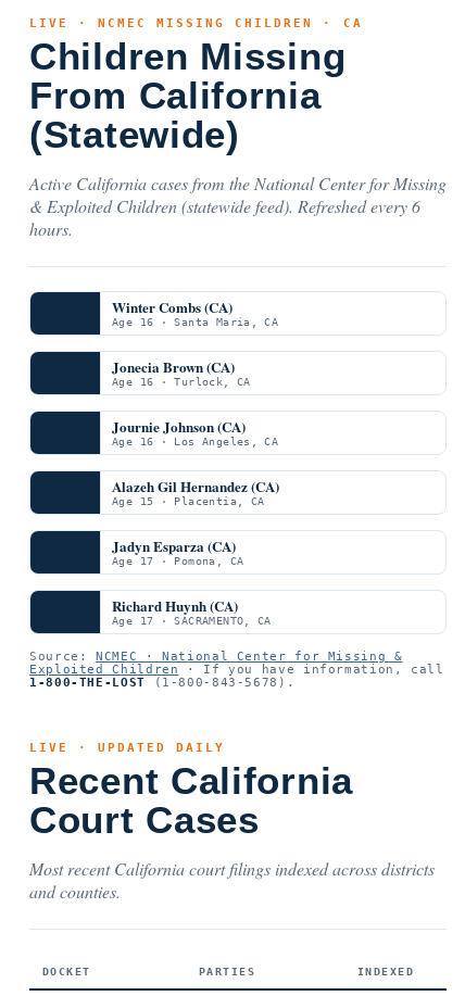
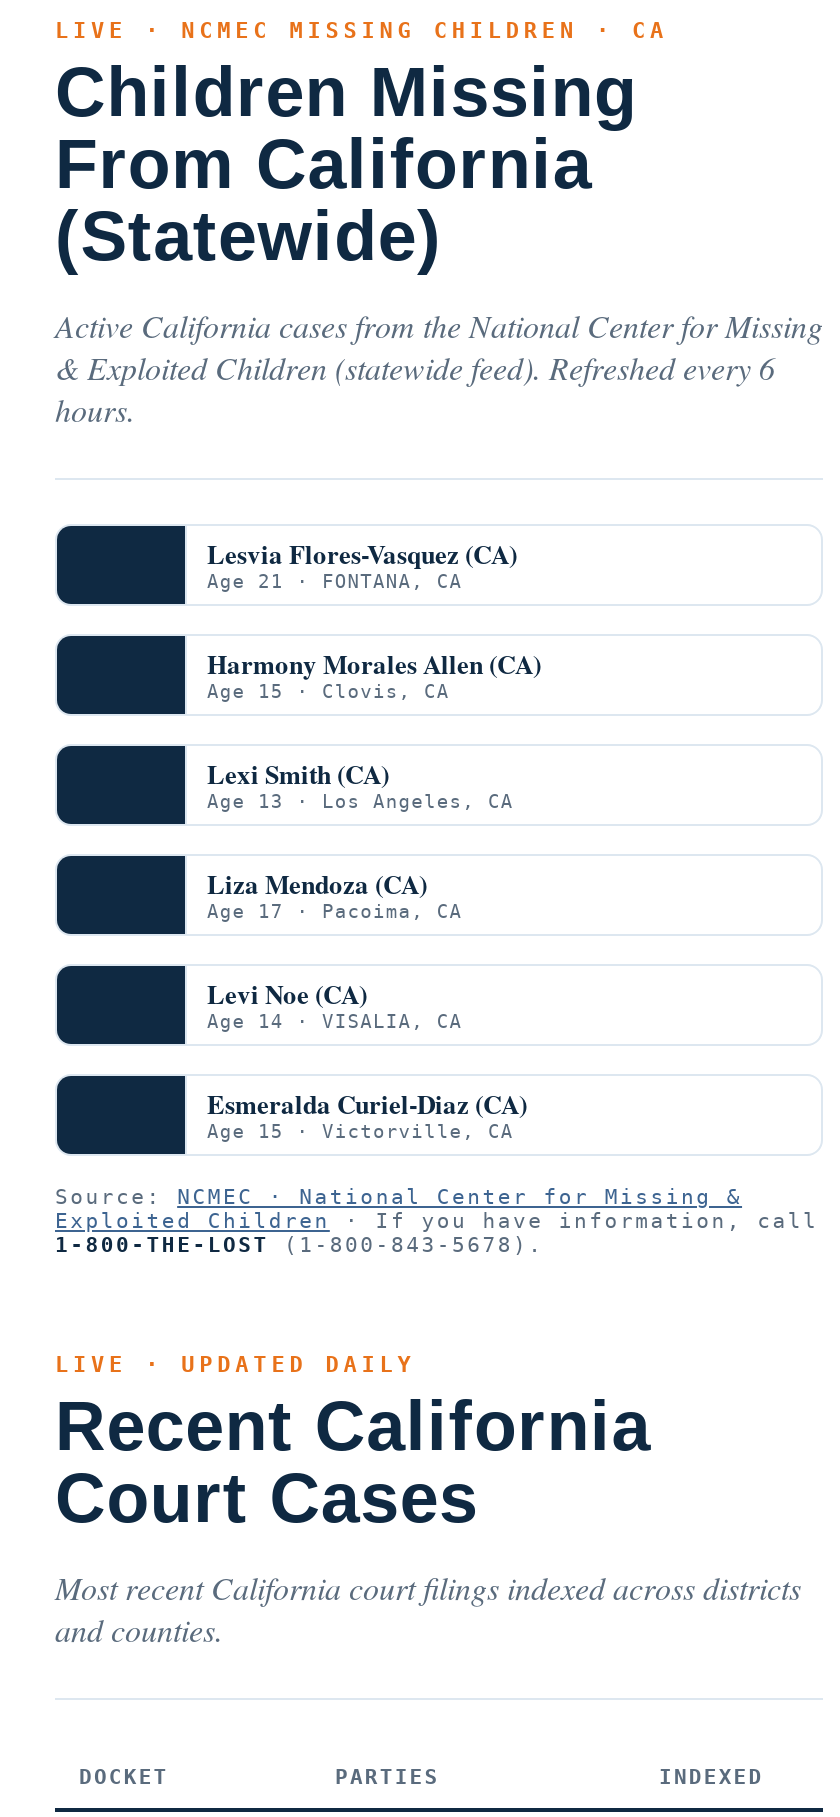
[112,296,278,328] Winter Combs (CA) | Age 16 · Santa Maria, CA -> [207,534,517,592] Lesvia Flores-Vasquez (CA) | Age 21 · FONTANA, CA
[112,356,251,388] Jonecia Brown (CA) | Age 16 · Turlock, CA -> [207,644,541,702] Harmony Morales Allen (CA) | Age 15 · Clovis, CA
[112,416,278,447] Journie Johnson (CA) | Age 16 · Los Angeles, CA -> [207,754,513,812] Lexi Smith (CA) | Age 13 · Los Angeles, CA
[112,476,279,507] Alazeh Gil Hernandez (CA) | Age 15 · Placentia, CA -> [207,864,462,922] Liza Mendoza (CA) | Age 17 · Pacoima, CA
[112,535,244,567] Jadyn Esparza (CA) | Age 17 · Pomona, CA -> [207,974,462,1032] Levi Noe (CA) | Age 14 · VISALIA, CA
[112,595,271,626] Richard Huynh (CA) | Age 17 · SACRAMENTO, CA -> [207,1084,527,1142] Esmeralda Curiel-Diaz (CA) | Age 15 · Victorville, CA

